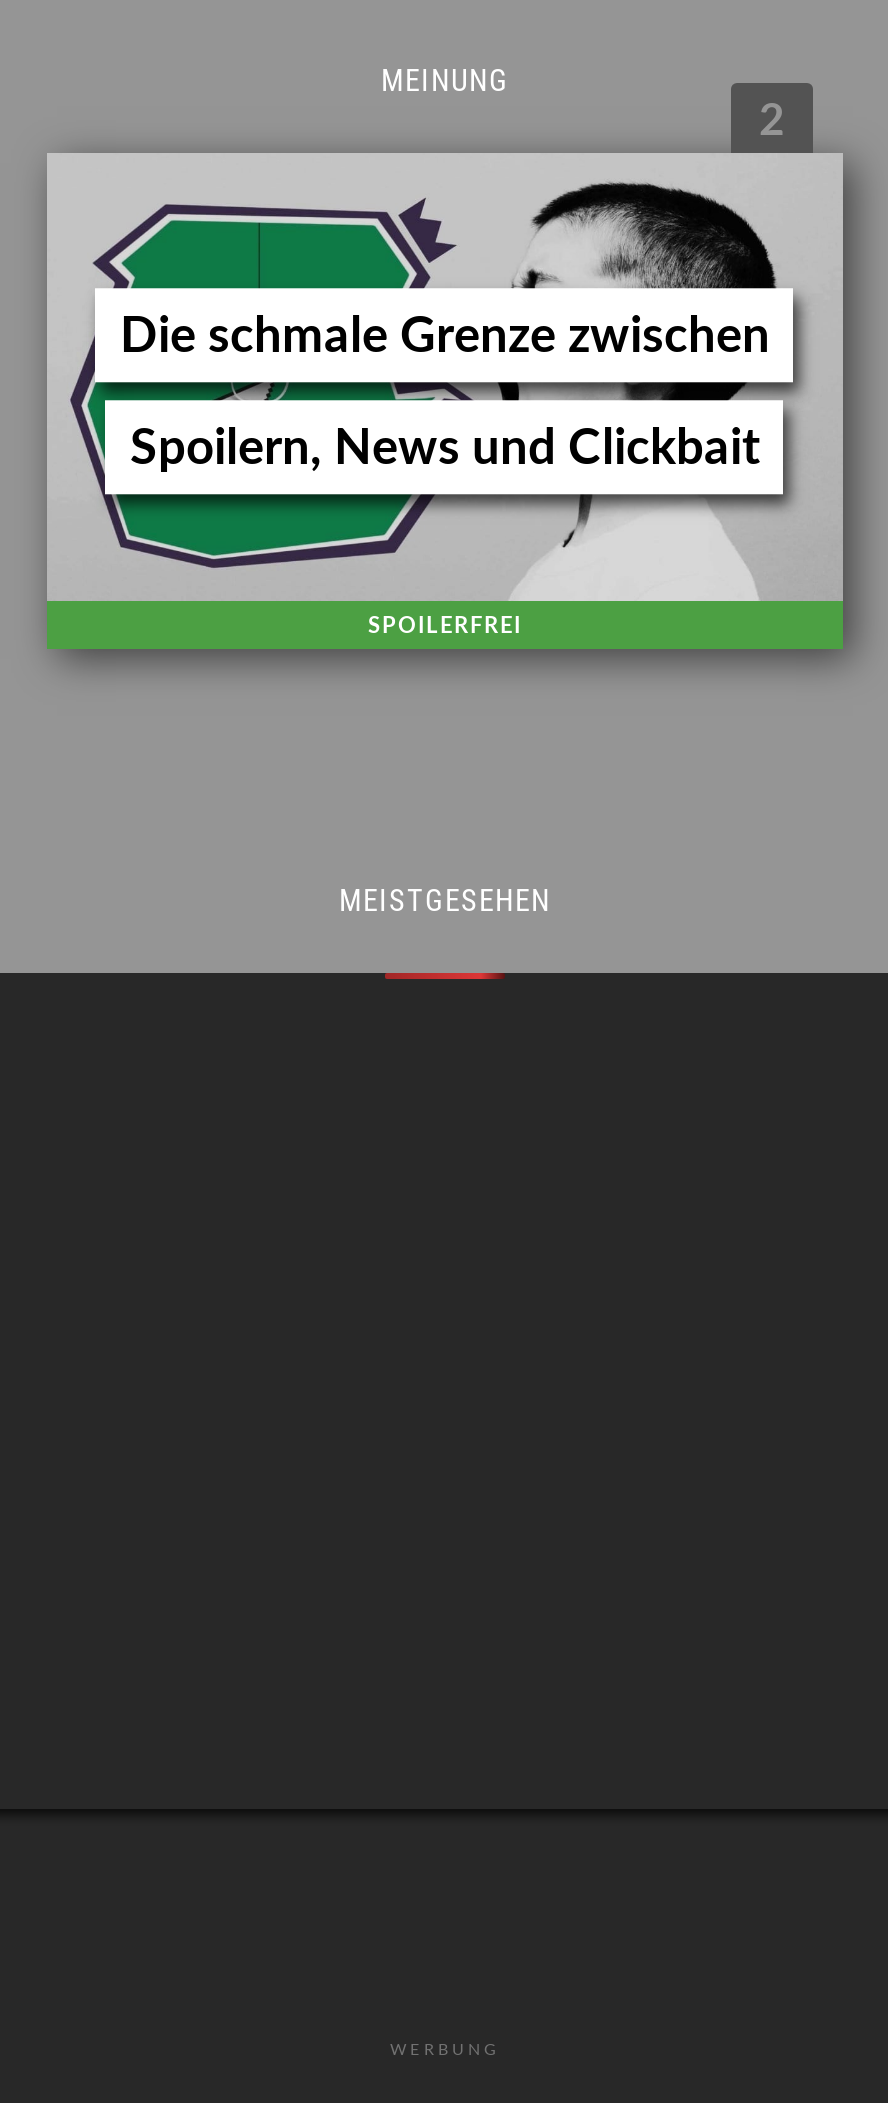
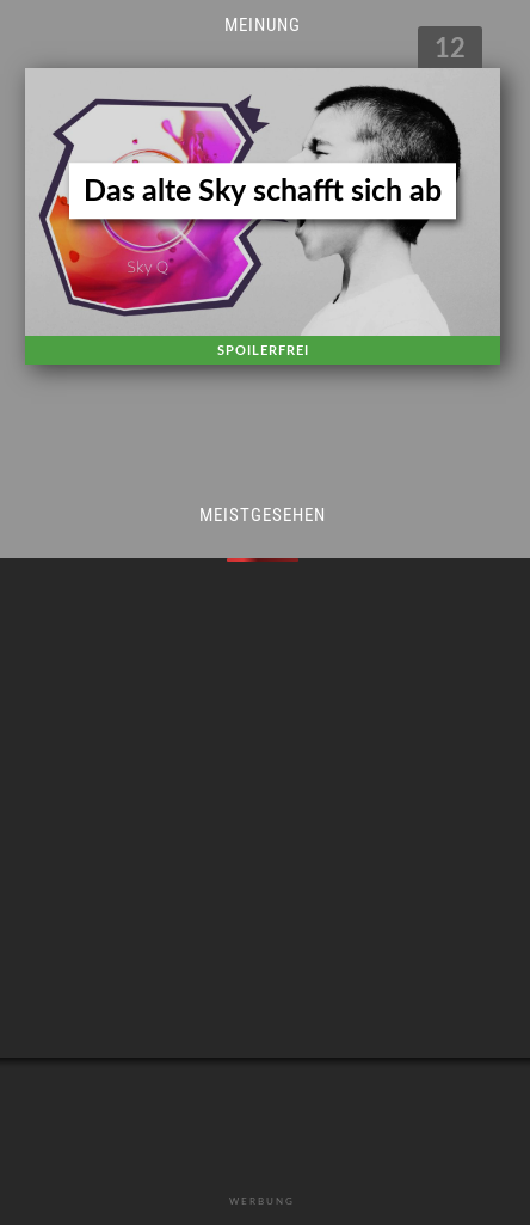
[759,100,785,144] 2 -> [435,36,466,63] 12
[87,219,805,557] [image] | Die schmale Grenze zwischen | Spoilern, News und Clickbait -> [48,108,476,310] [image] | Das alte Sky schafft sich ab

